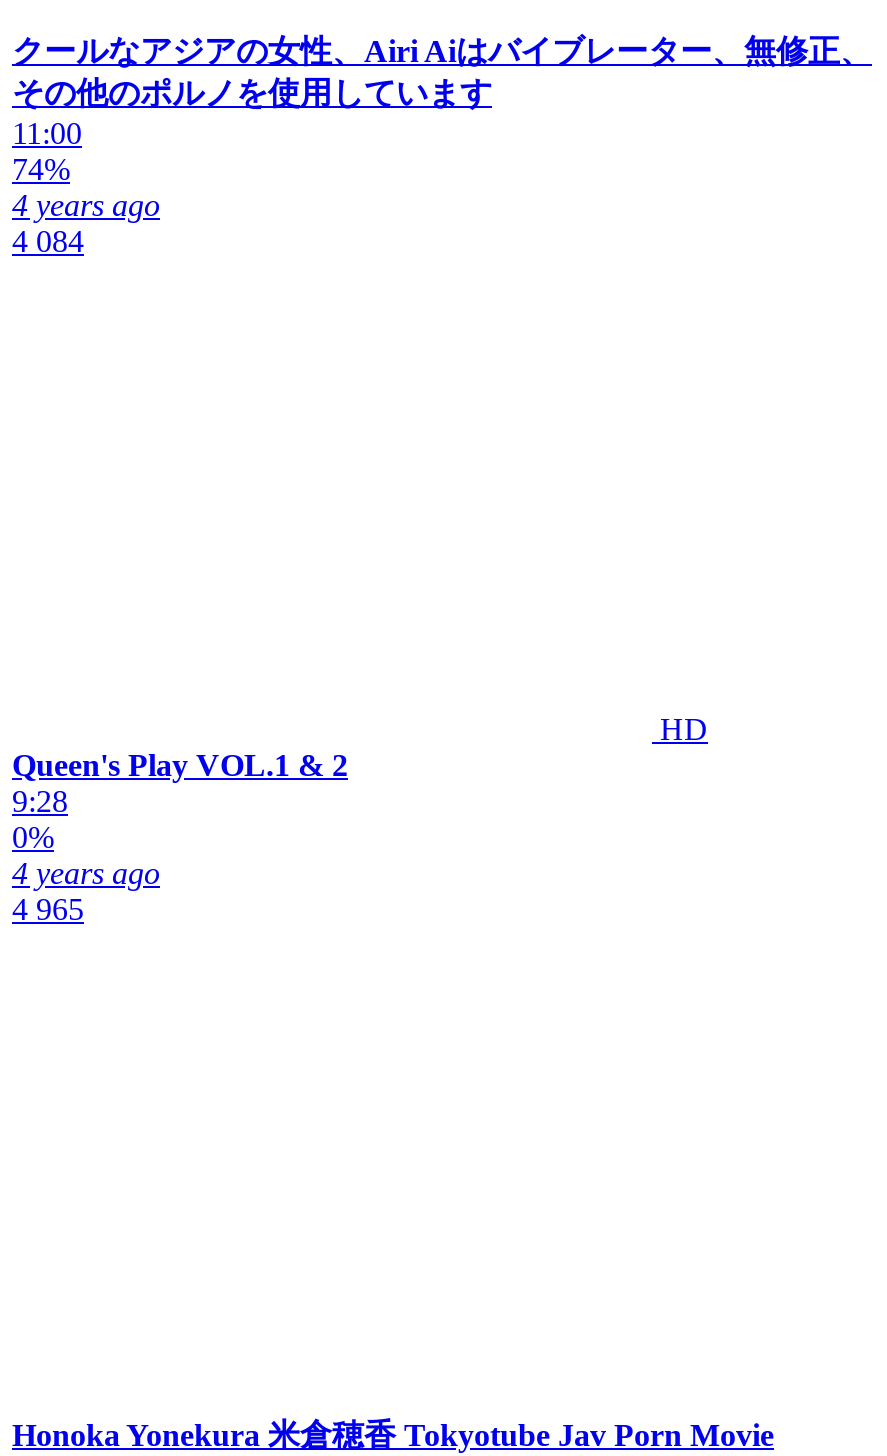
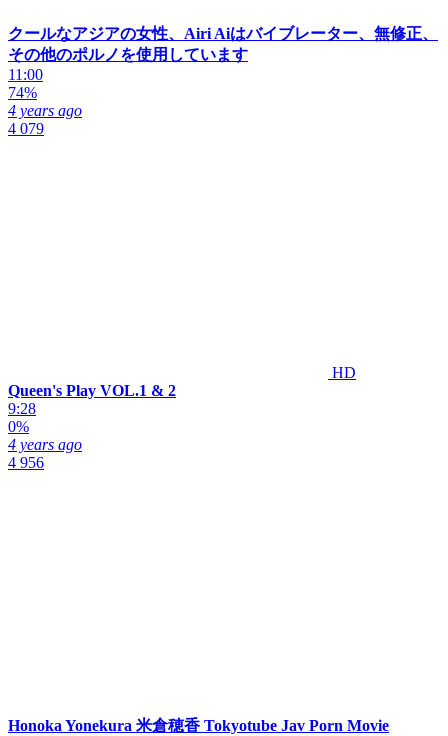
[12,223,84,257] 4 084 -> [8,120,44,137] 4 079
[12,891,84,925] 4 965 -> [8,454,44,471] 4 956

